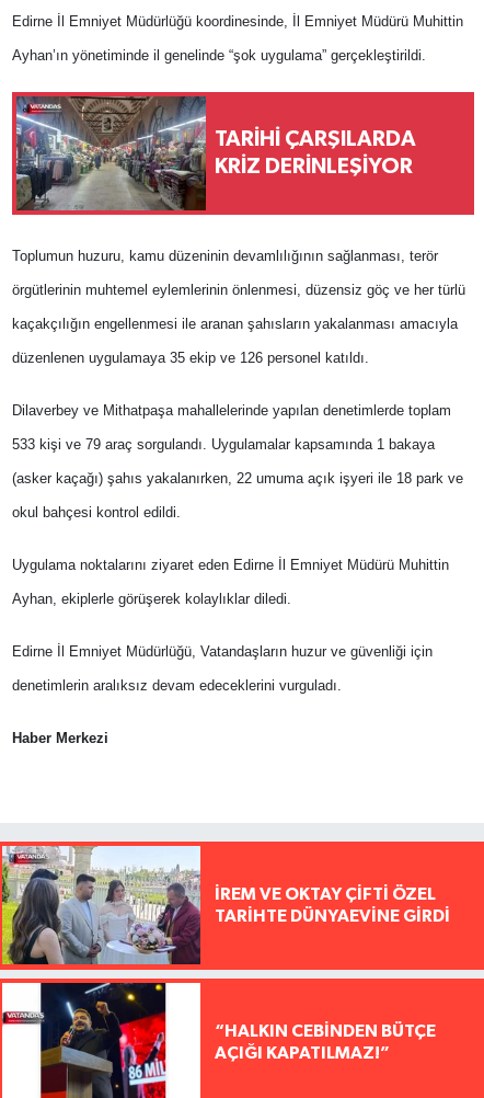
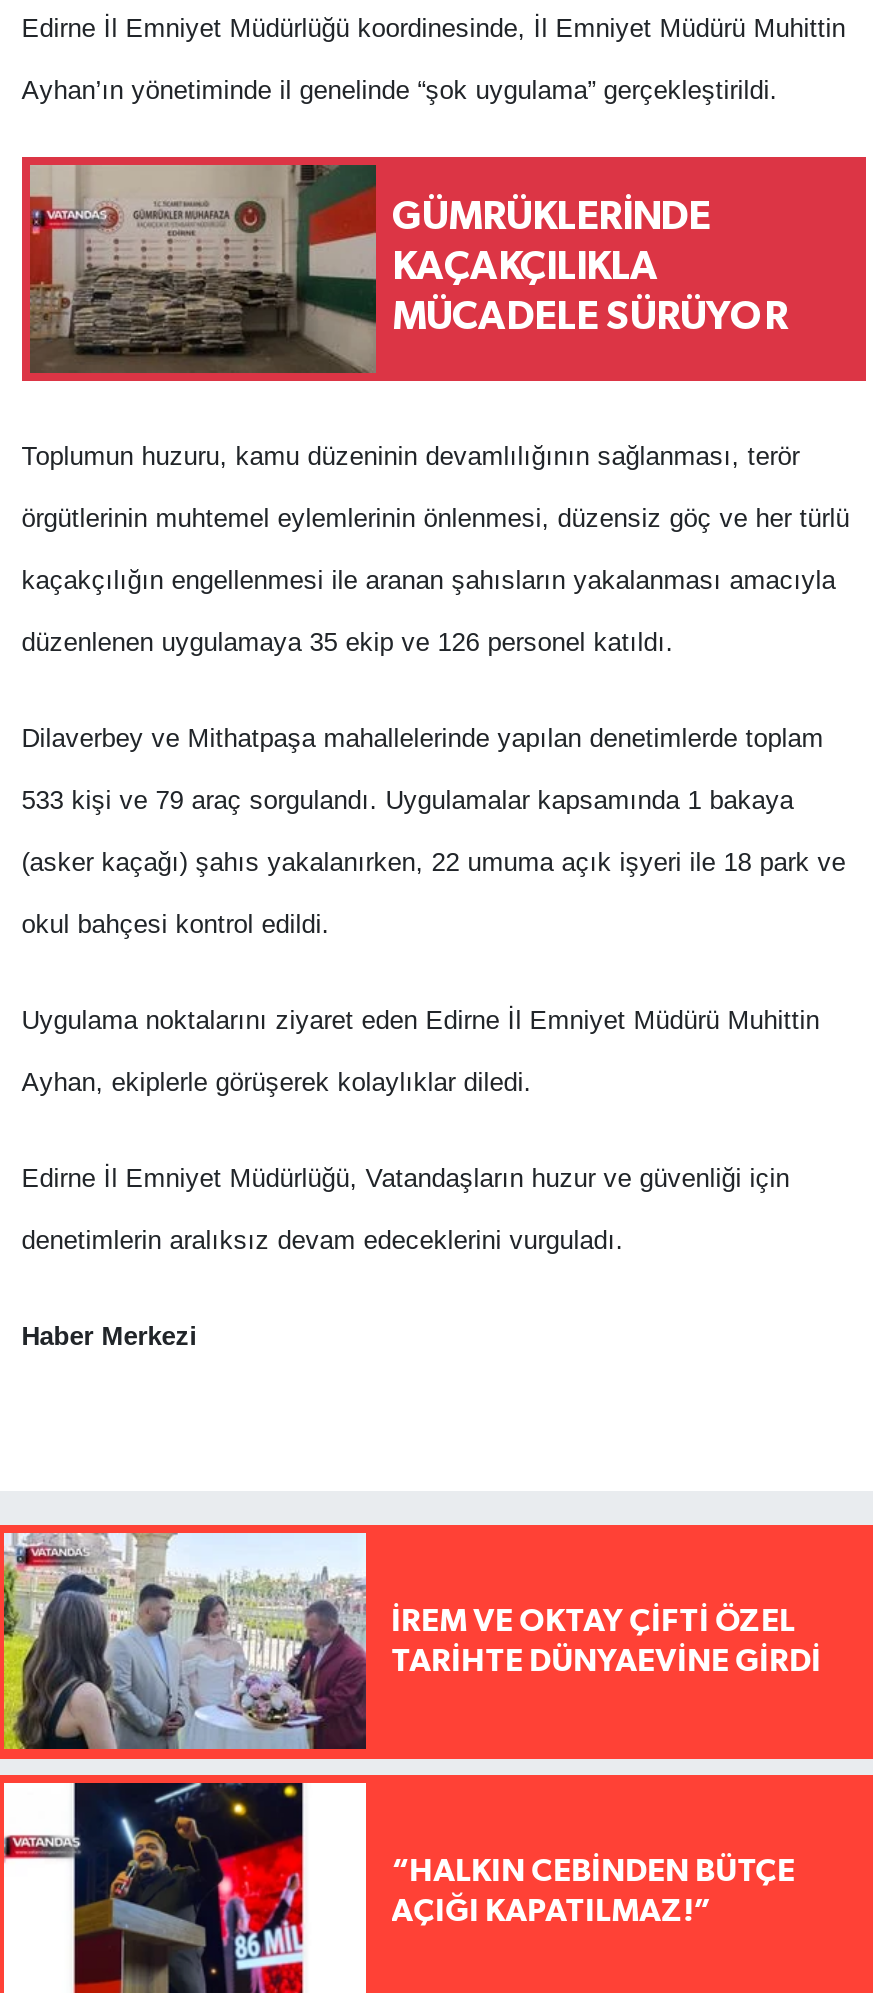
[15,95,416,211] [image] | TARİHİ ÇARŞILARDA | KRİZ DERİNLEŞİYOR -> [28,163,788,375] [image] | GÜMRÜKLERİNDE | KAÇAKÇILIKLA | MÜCADELE SÜRÜYOR

